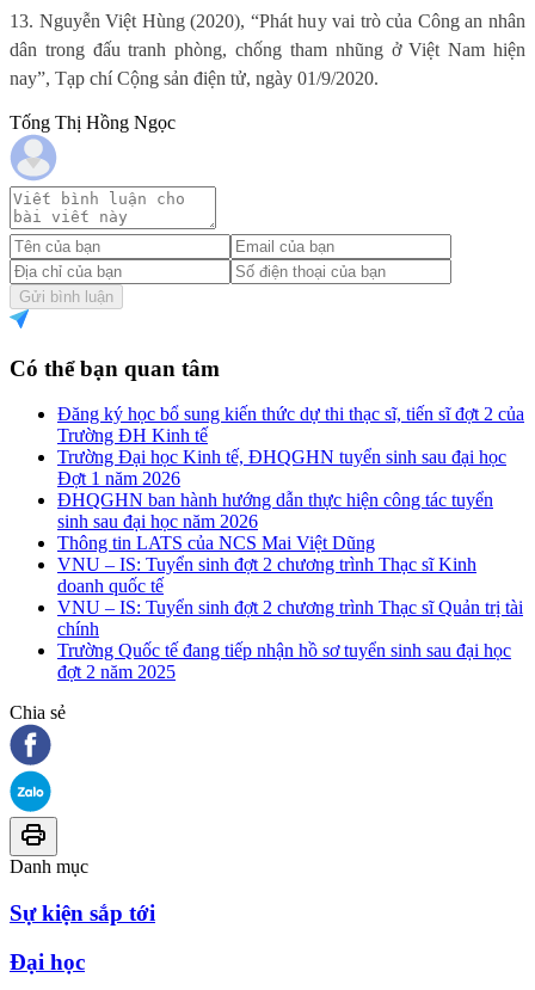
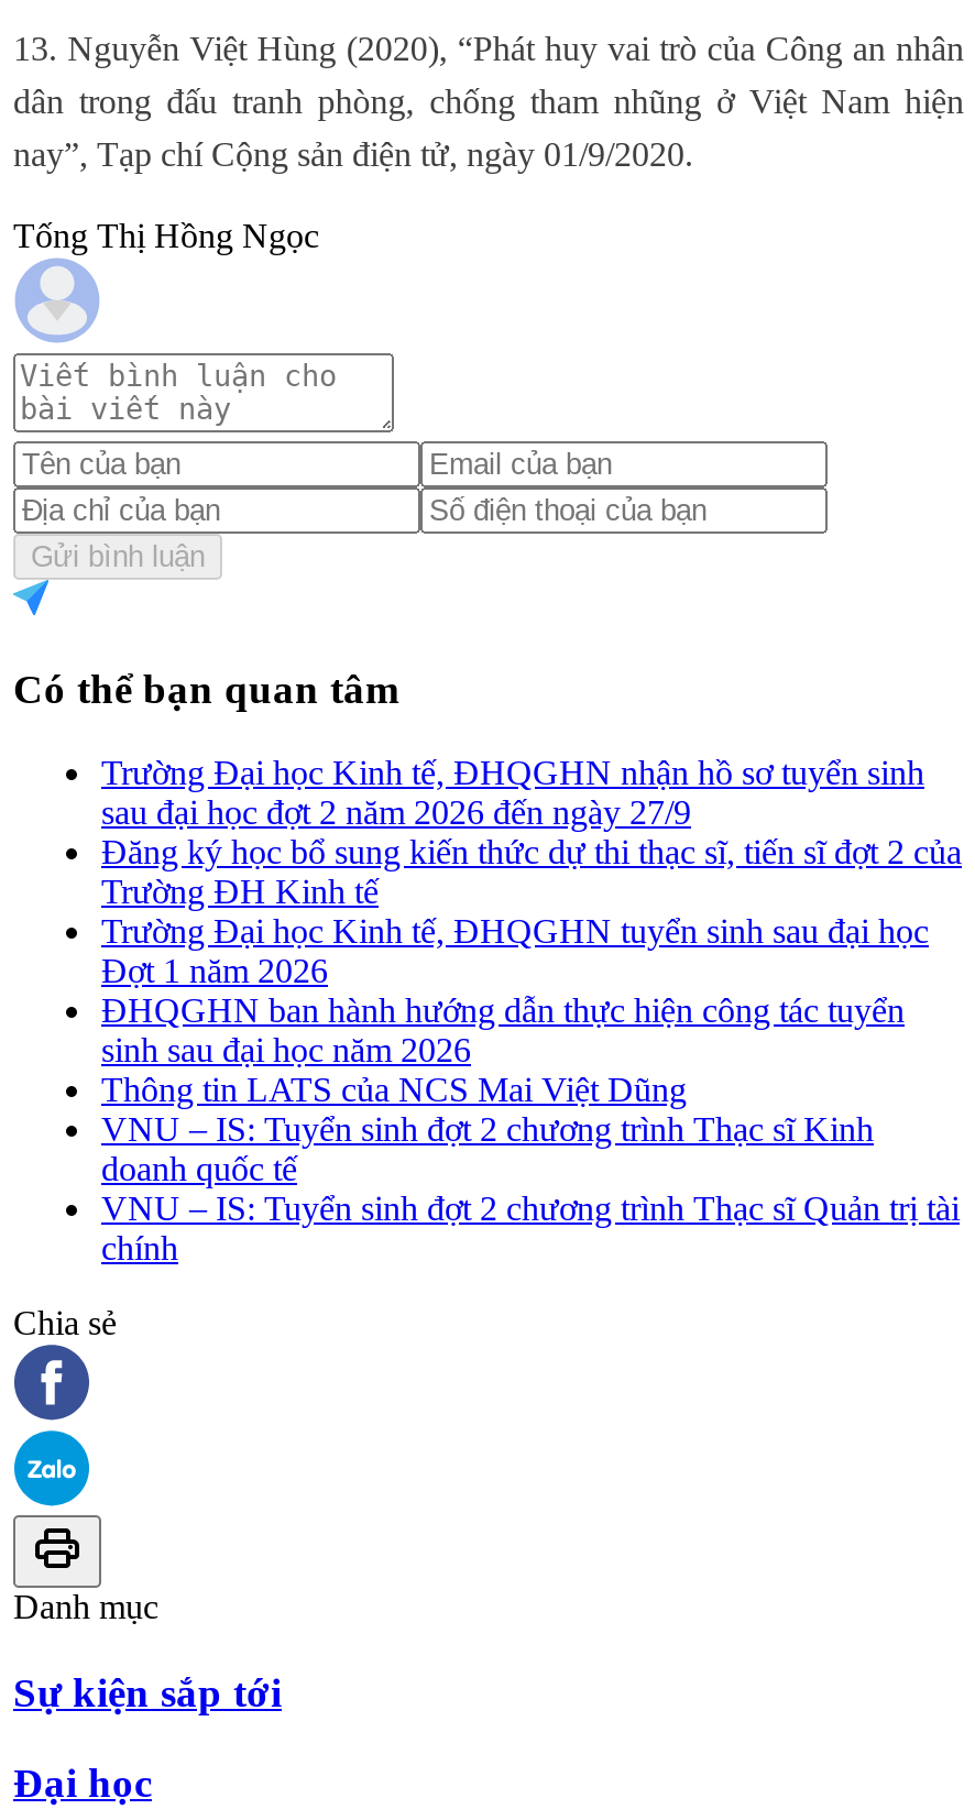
none -> [101,754,924,831] Trường Đại học Kinh tế, ĐHQGHN nhận hồ sơ tuyển sinh | sau đại học đợt 2 năm 2026 đến ngày 27/9
moved [57,404,524,639] -> [101,833,962,1267]: Đăng ký học bổ sung kiến thức dự thi thạc sĩ, tiến sĩ đợt 2 của | Trường ĐH Kinh tế | Trường Đại học Kinh tế, ĐHQGHN tuyển sinh sau đại học | ... | VNU – IS: Tuyển sinh đợt 2 chương trình Thạc sĩ Quản trị tài | chính
[57,640,511,682] Trường Quốc tế đang tiếp nhận hồ sơ tuyển sinh sau đại học | đợt 2 năm 2025 -> none

